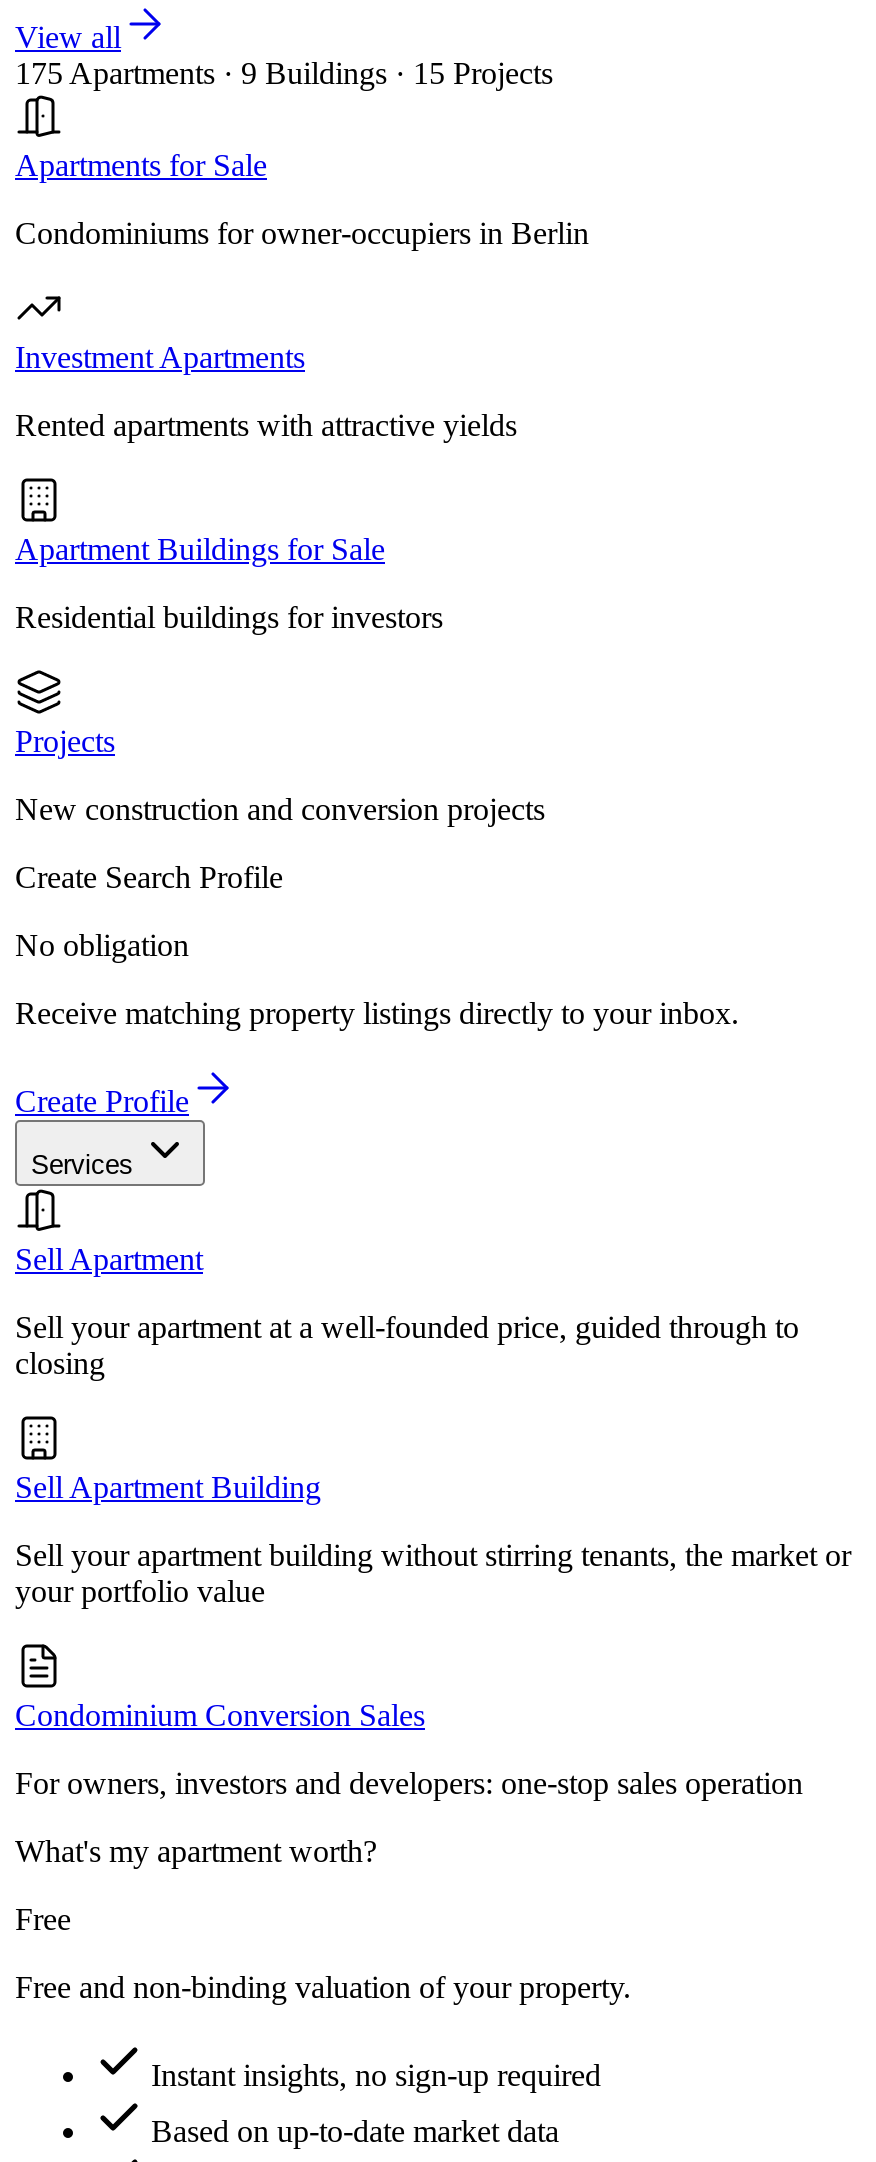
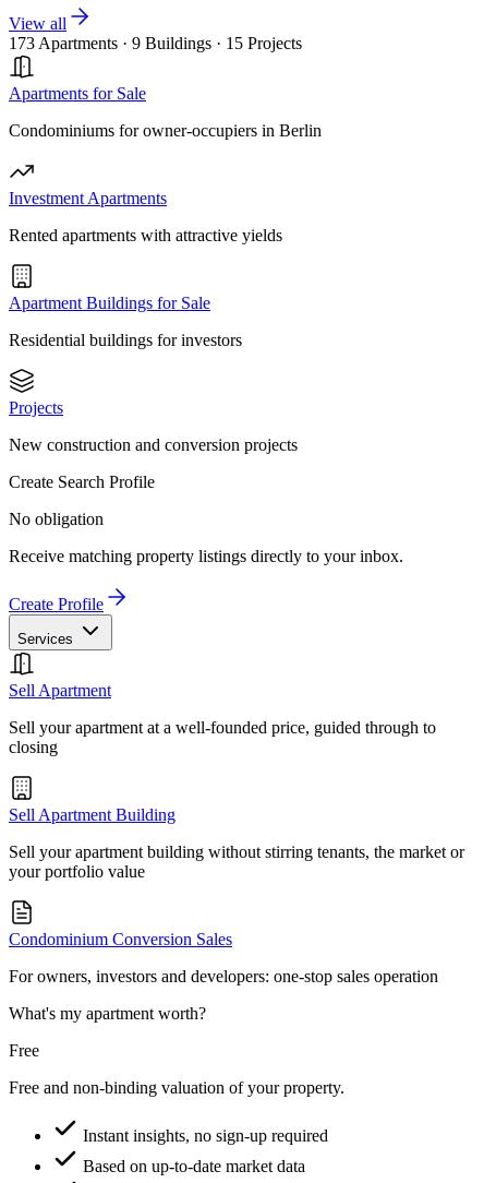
[15,56,553,90] 175 Apartments · 9 Buildings · 15 Projects -> [9,34,302,52] 173 Apartments · 9 Buildings · 15 Projects

